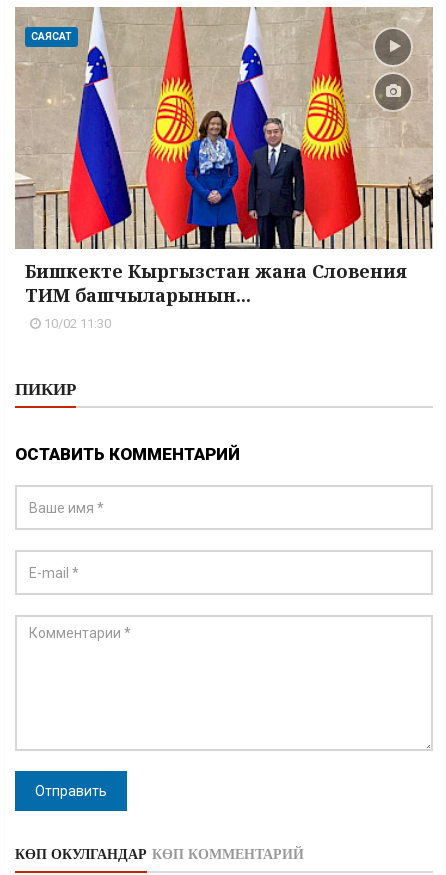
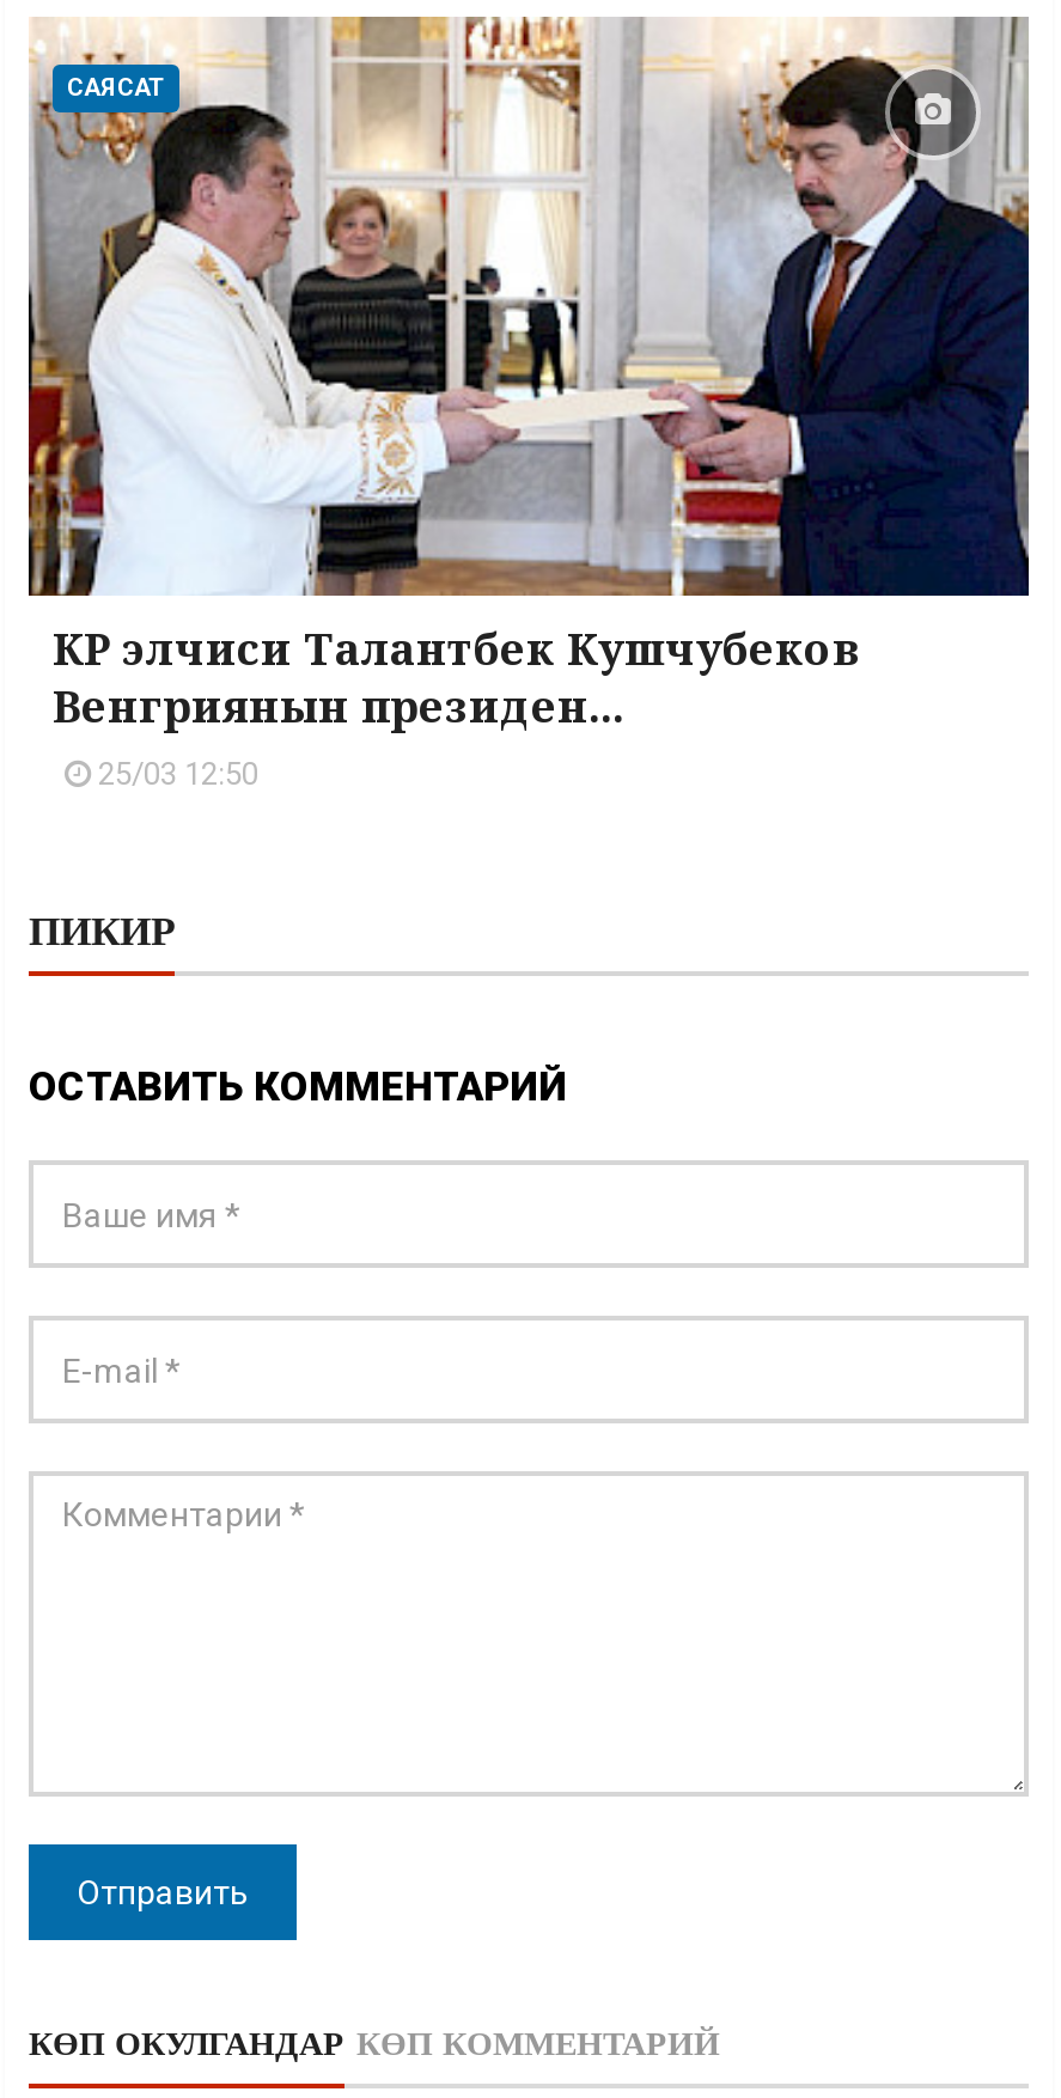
[15,6,433,331] [image] | Бишкекте Кыргызстан жана Словения | ТИМ башчыларынын... | 10/02 11:30 -> [26,17,1031,792] [image] | КР элчиси Талантбек Кушчубеков | Венгриянын президен... | 25/03 12:50

